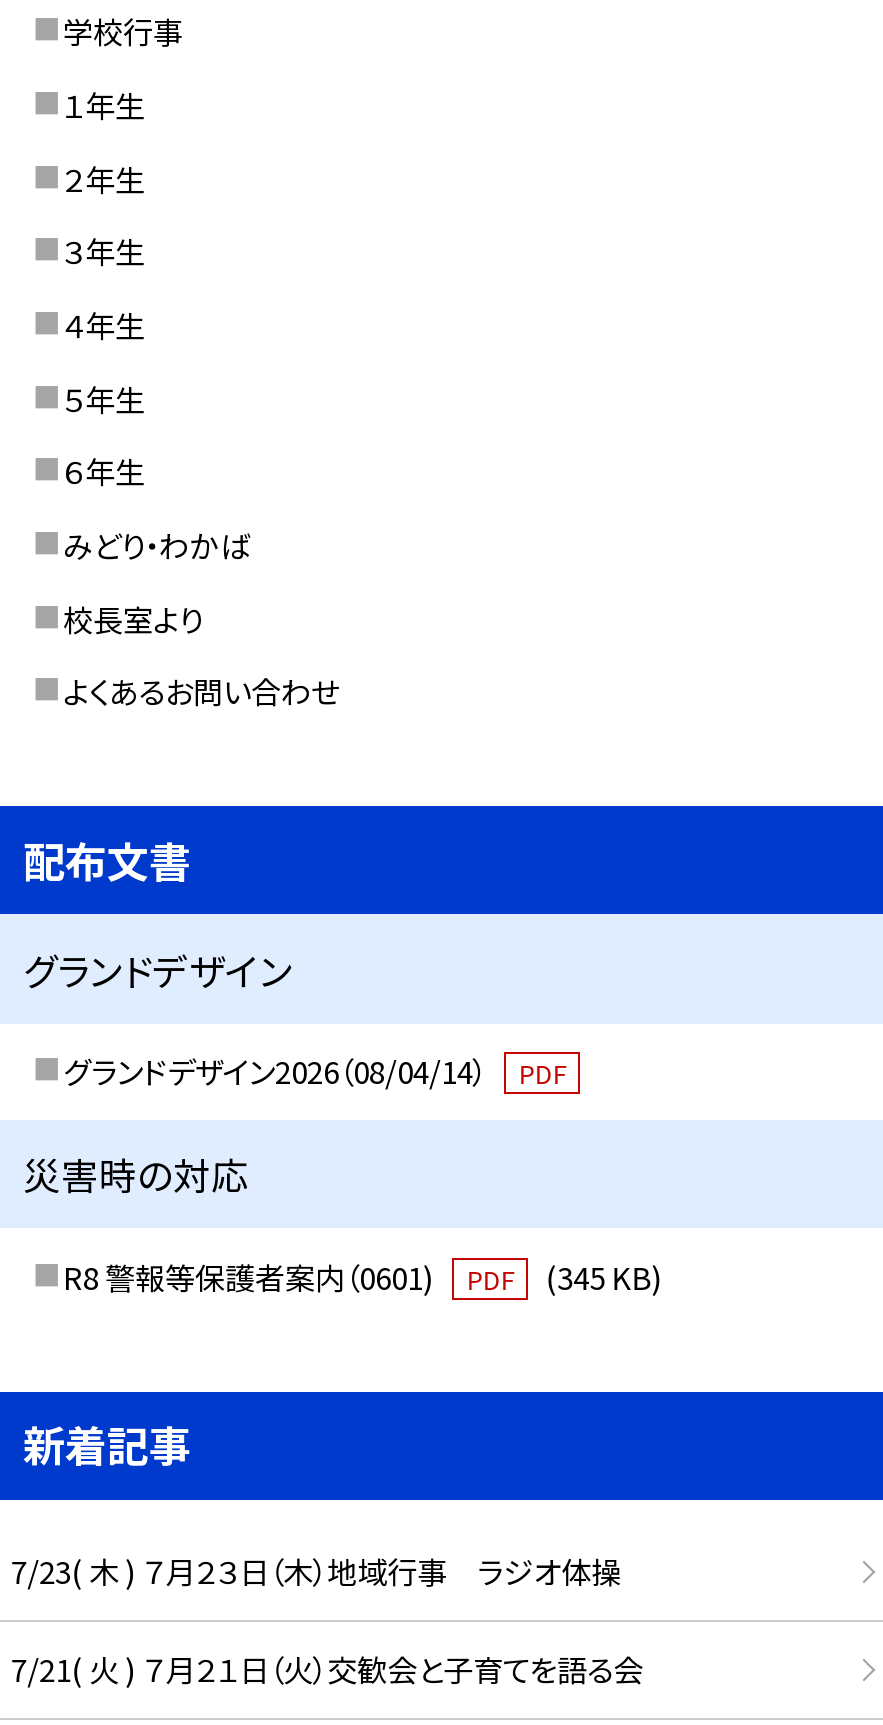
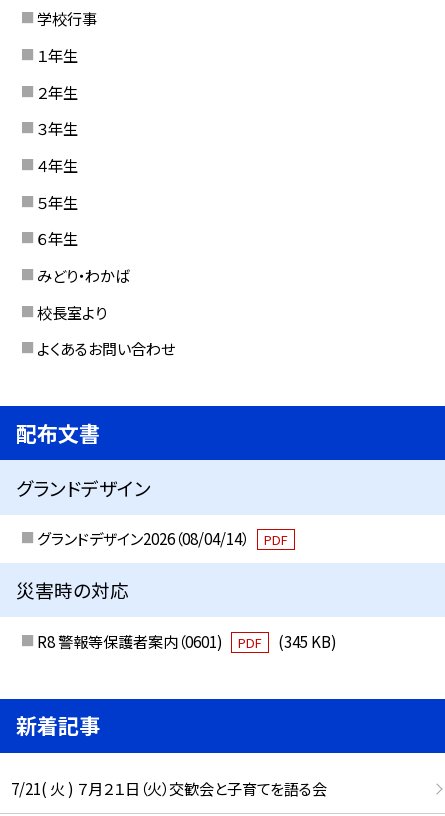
[11,1548,621,1592] 7/23( 木 ) ７月２３日（木）地域行事 ラジオ体操 -> none

